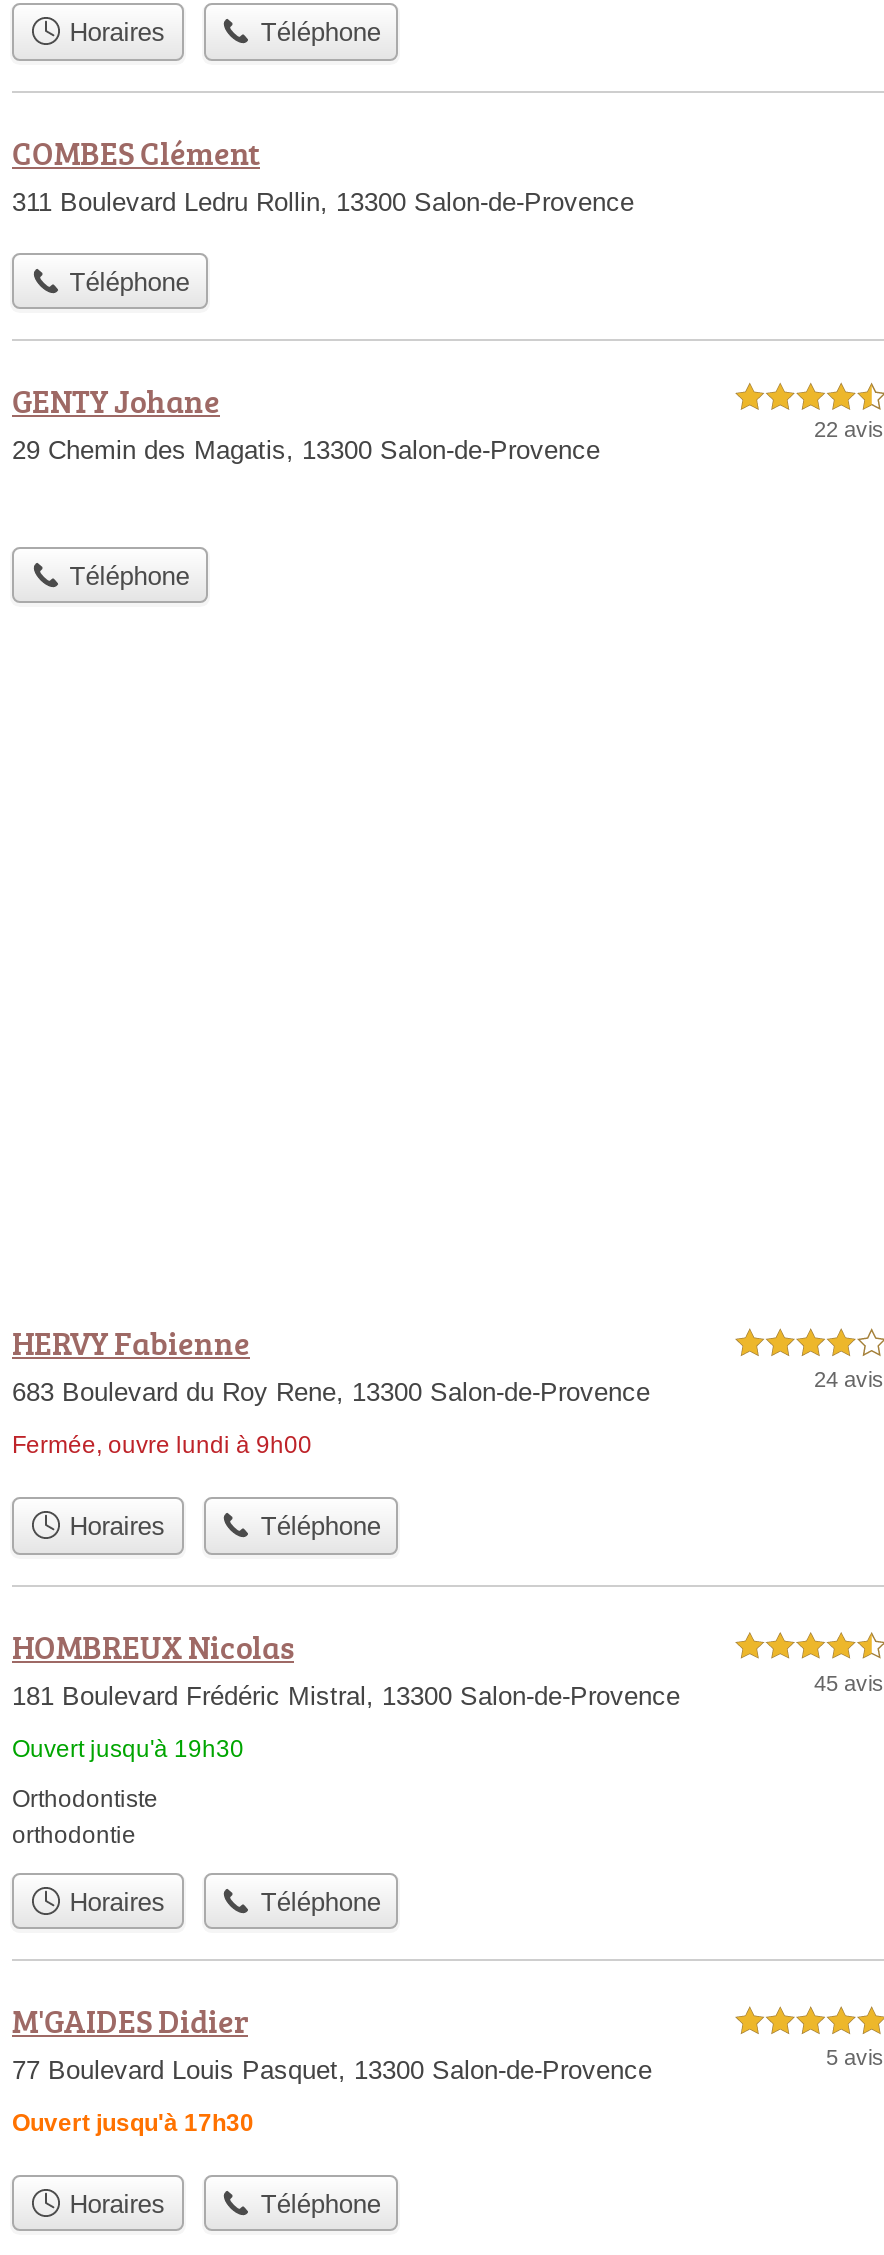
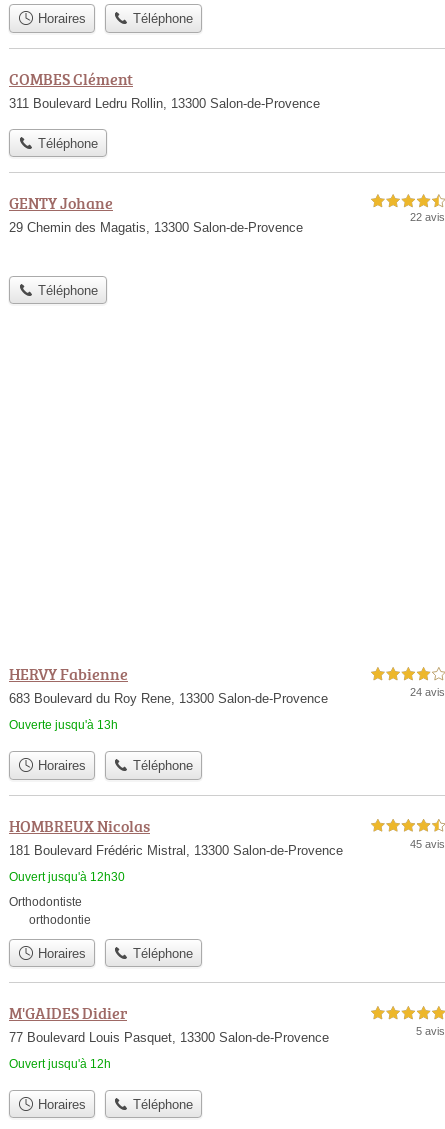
[12,1431,312,1459] Fermée, ouvre lundi à 9h00 -> [9,718,118,732] Ouverte jusqu'à 13h
[12,1734,244,1762] Ouvert jusqu'à 19h30 -> [9,870,125,884] Ouvert jusqu'à 12h30
[12,2109,254,2137] Ouvert jusqu'à 17h30 -> [9,1057,111,1071] Ouvert jusqu'à 12h

